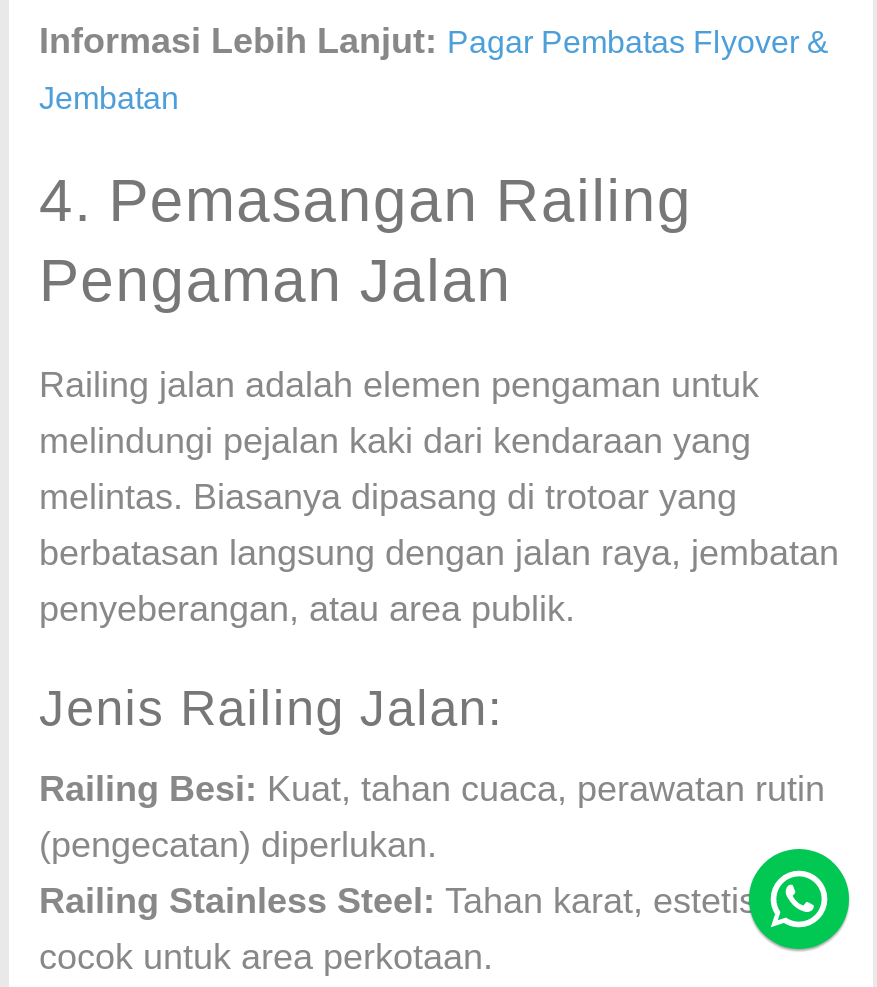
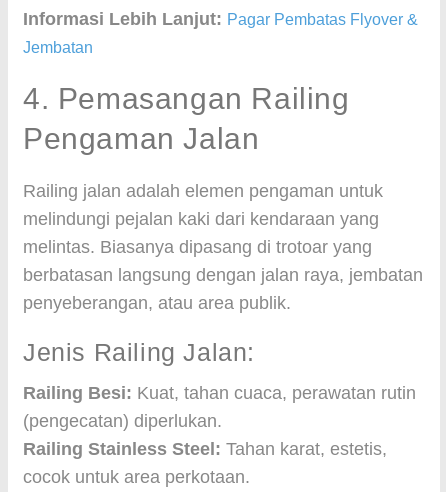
[751,847,853,953] [image] -> none

